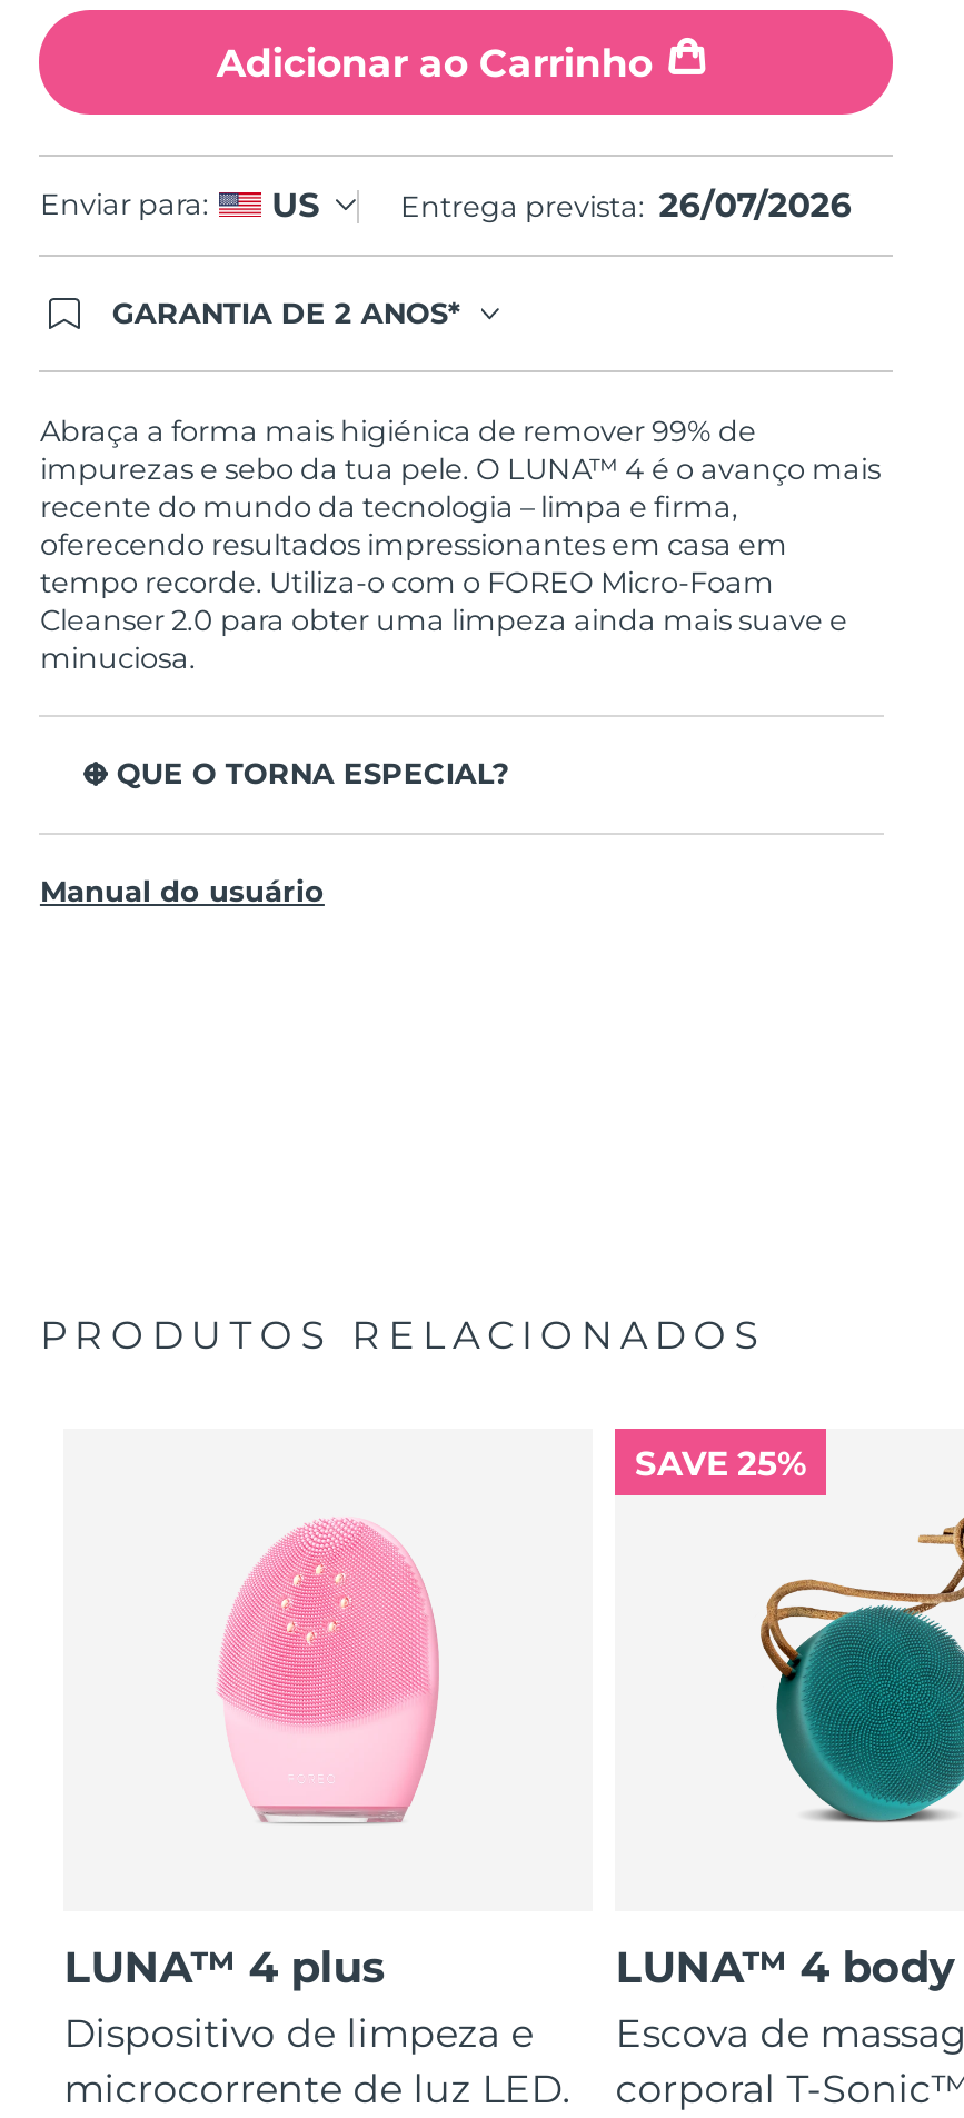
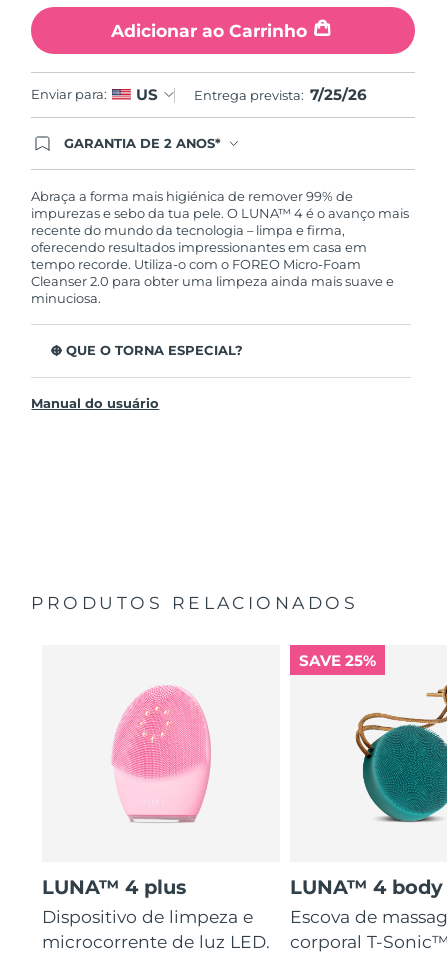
[400,183,852,225] Entrega prevista: 26/07/2026 -> [193,85,367,104] Entrega prevista: 7/25/26

